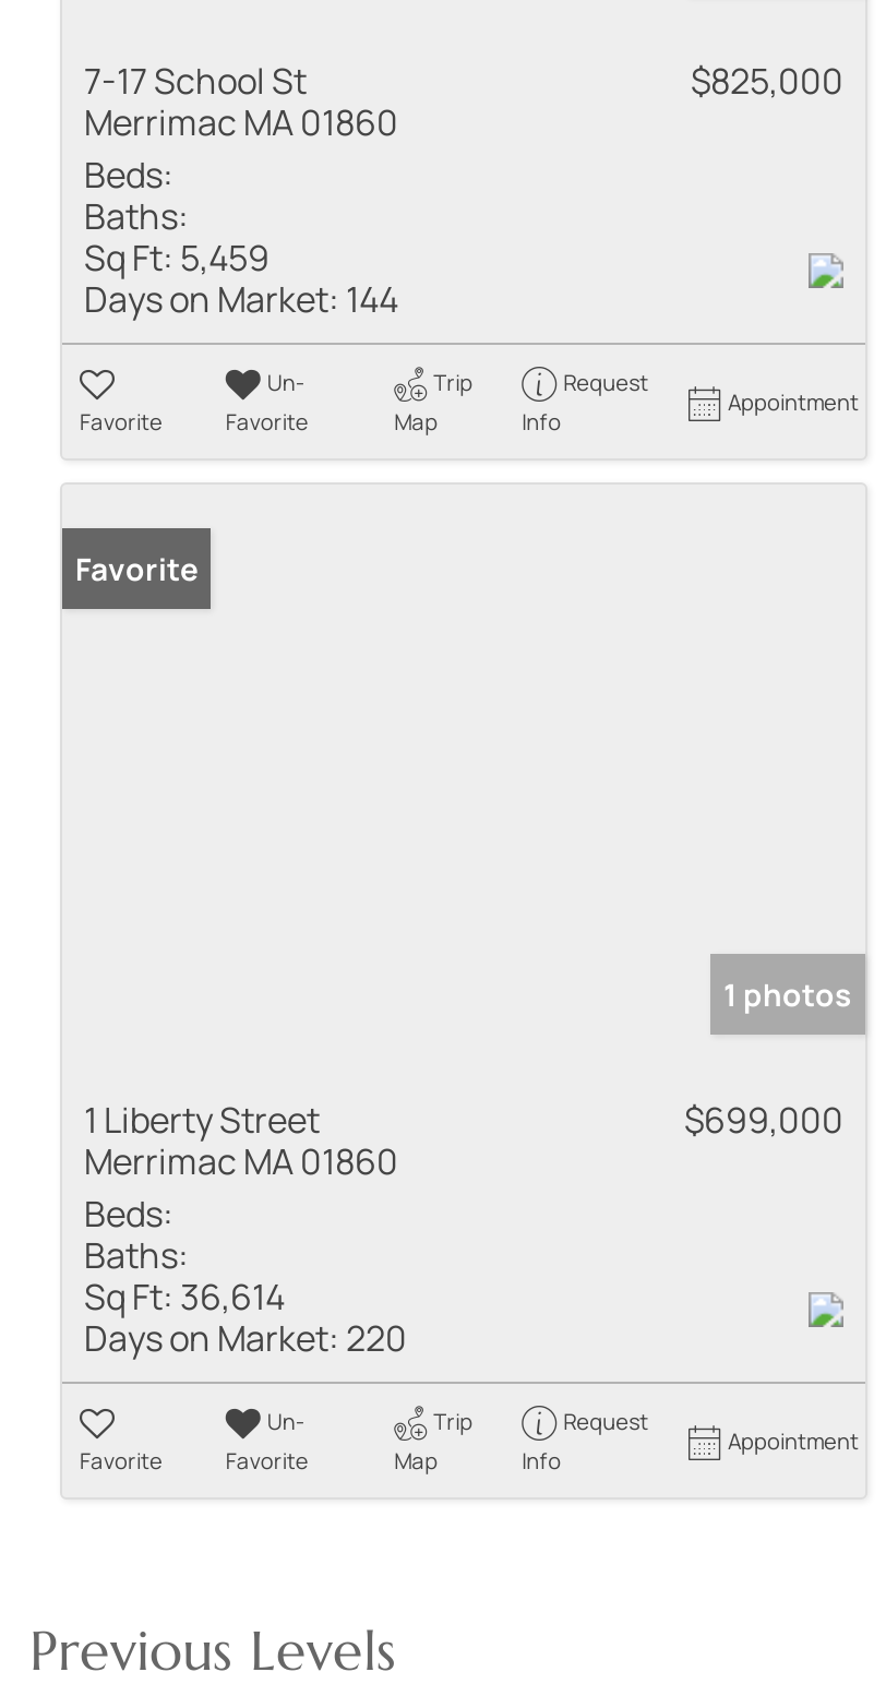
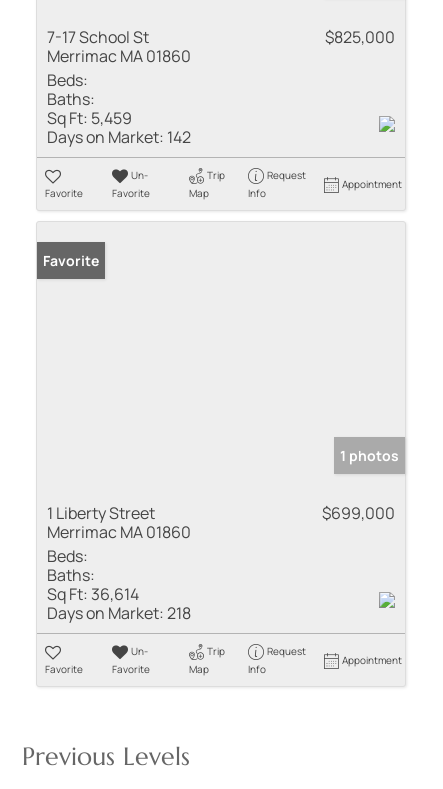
[84,274,398,322] Days on Market: 144 -> [47,126,191,148] Days on Market: 142
[84,1314,407,1362] Days on Market: 220 -> [47,602,191,624] Days on Market: 218

